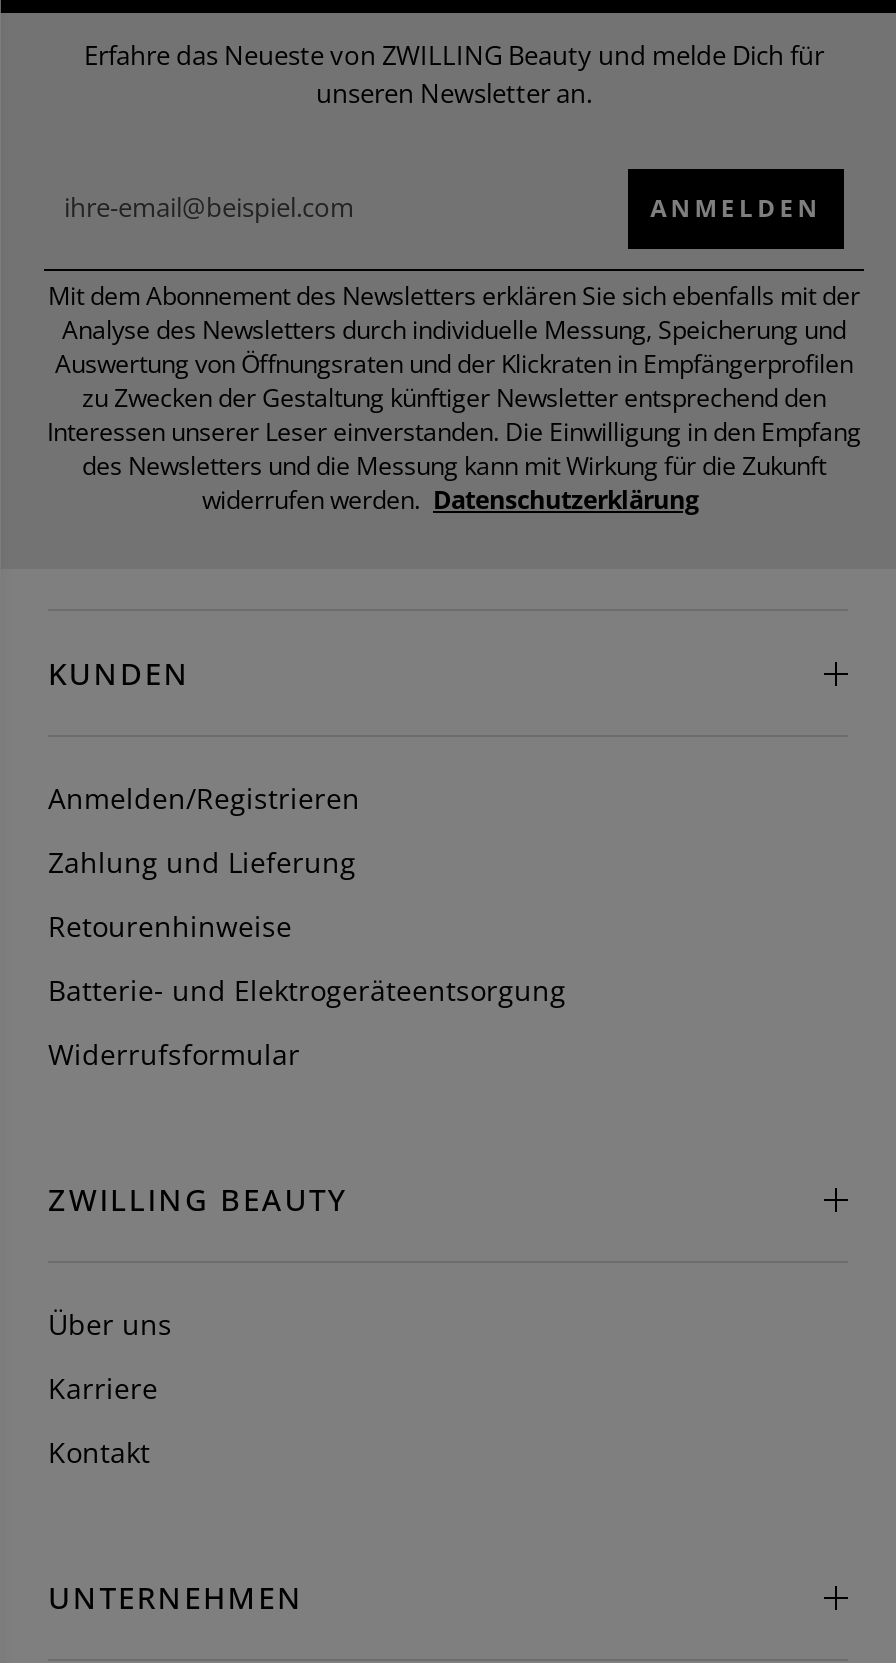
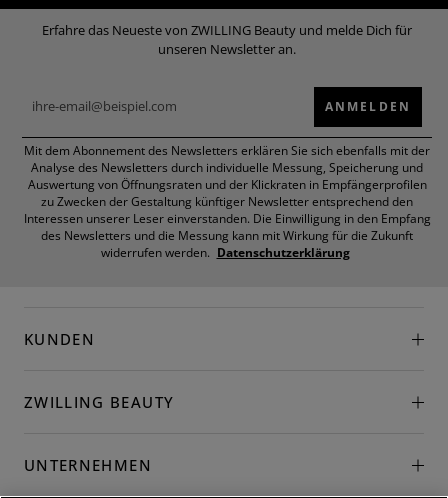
[48,778,566,1072] Anmelden/Registrieren | Zahlung und Lieferung | Retourenhinweise | Batterie- und Elektrogeräteentsorgung | Widerrufsformular -> none
[48,1304,172,1470] Über uns | Karriere | Kontakt -> none

